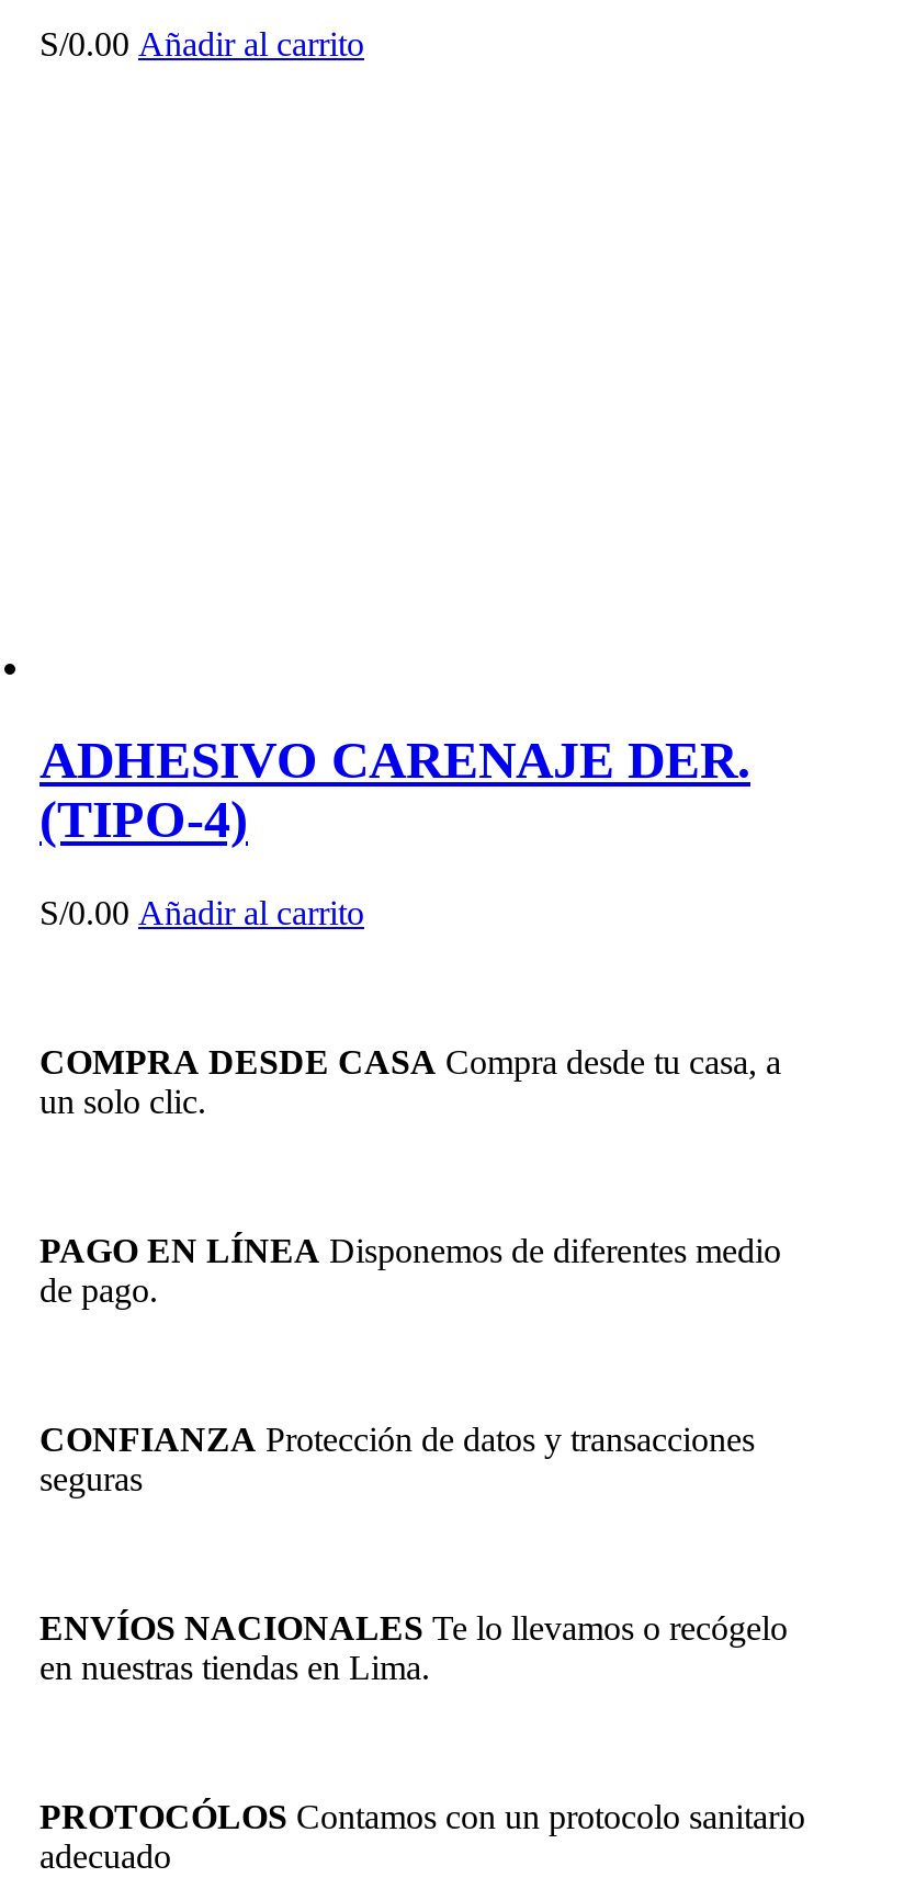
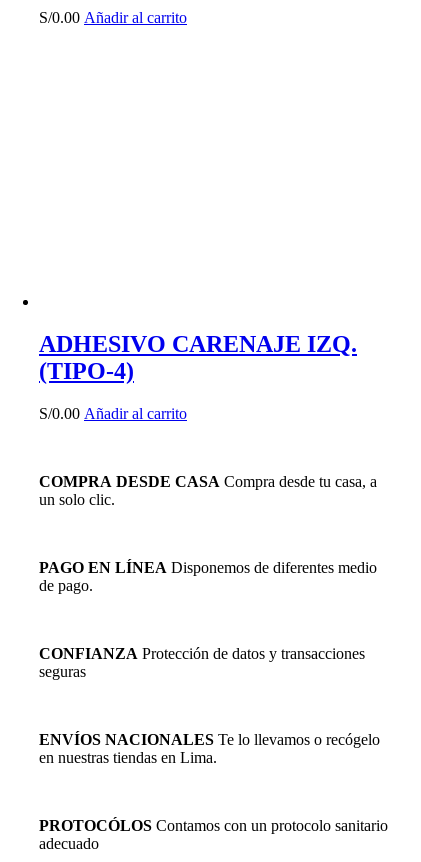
[39,732,750,789] ADHESIVO CARENAJE DER. -> [39,331,357,357] ADHESIVO CARENAJE IZQ.

